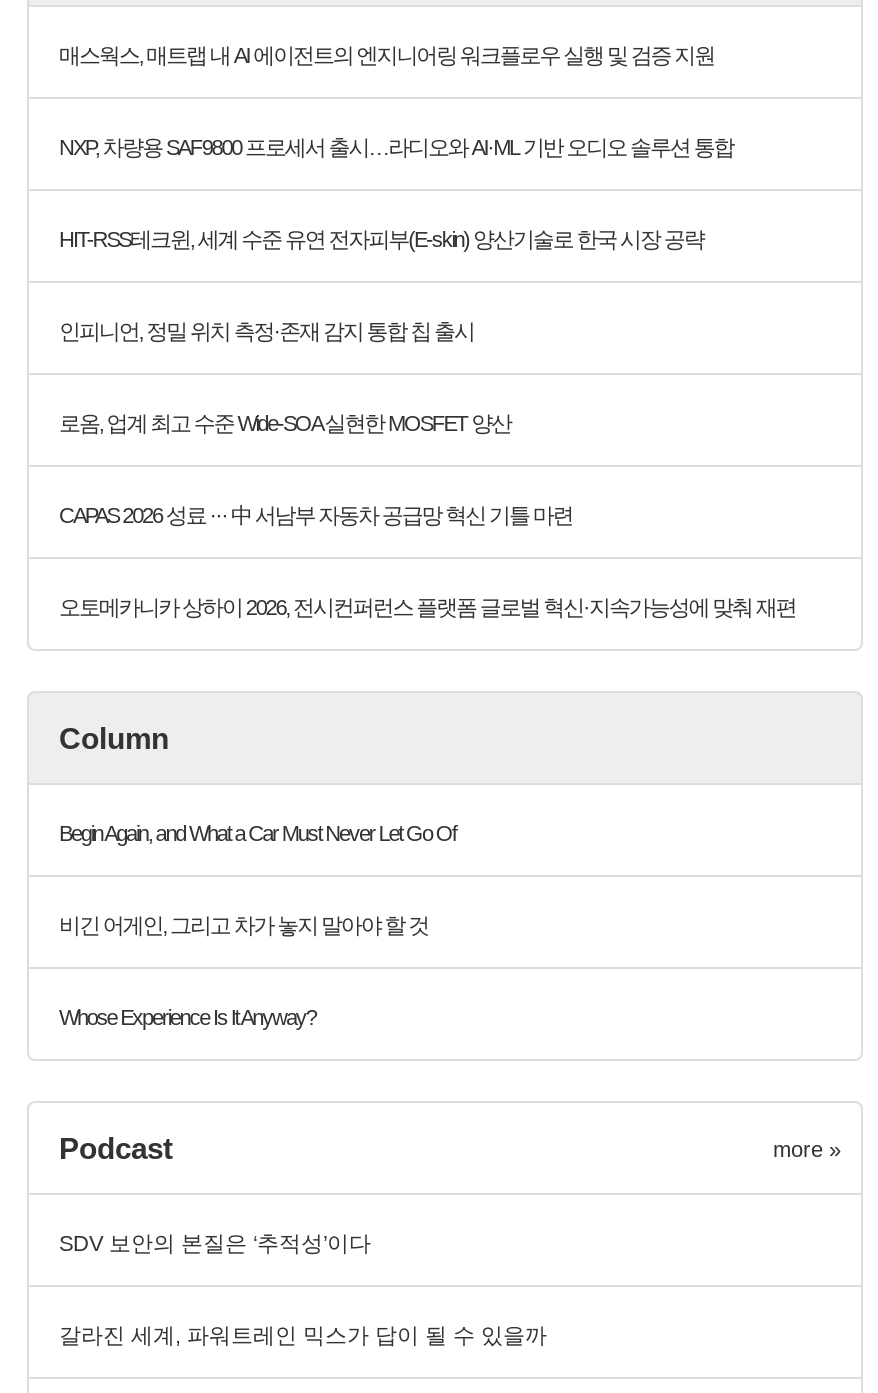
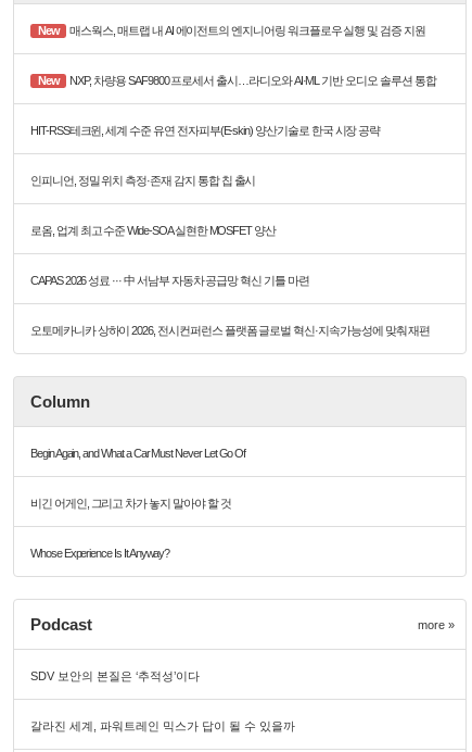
none -> [38,24,59,37] New
none -> [38,74,59,87] New

